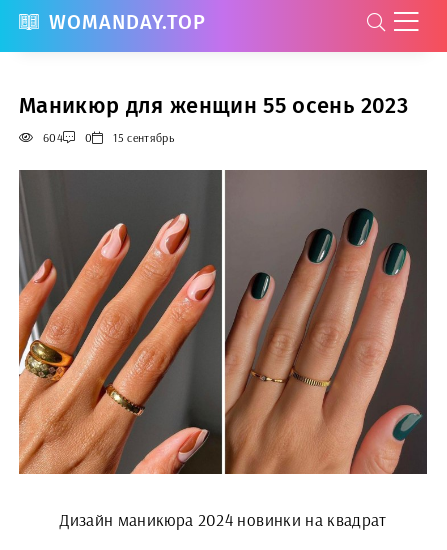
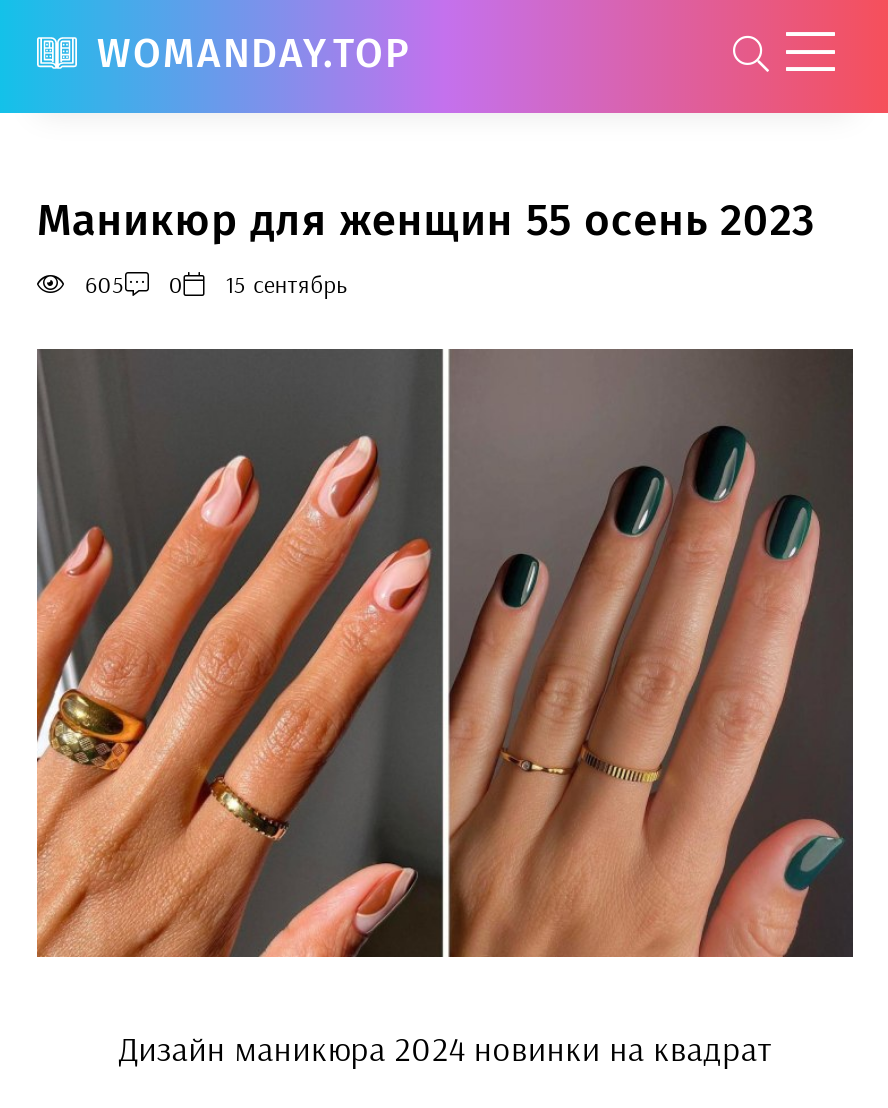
[43,130,174,145] 604 0 15 сентябрь -> [85,269,347,299] 605 0 15 сентябрь

